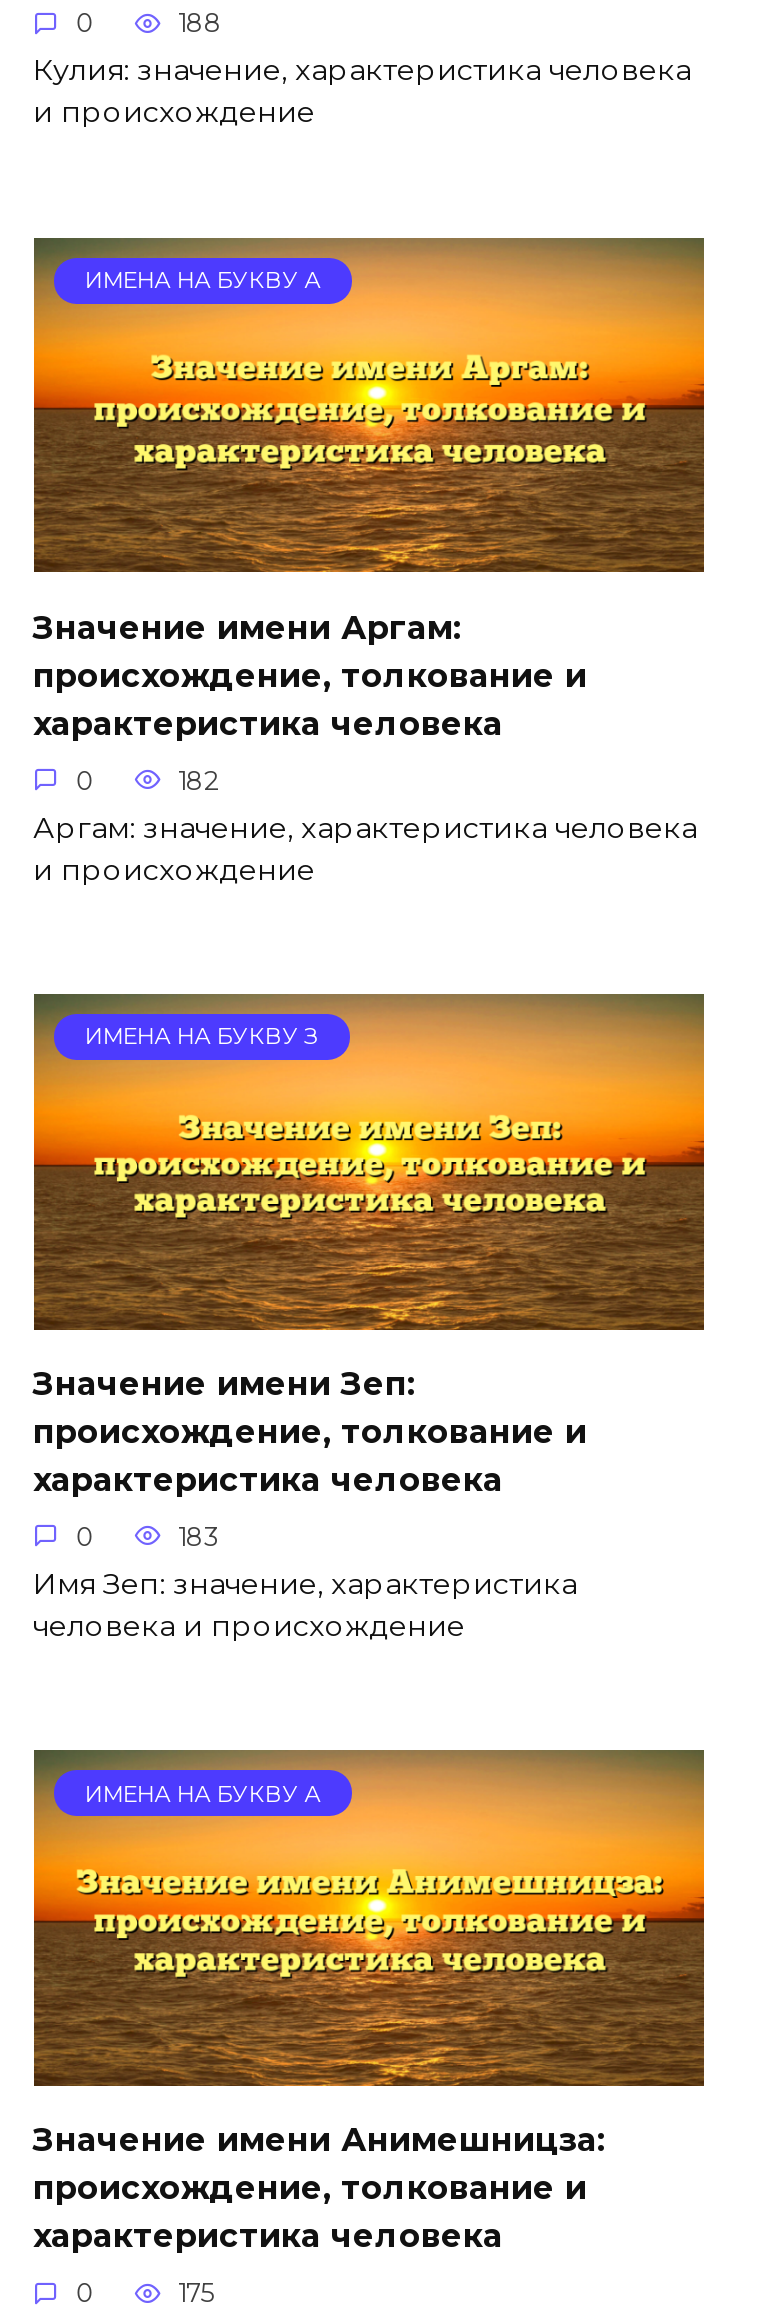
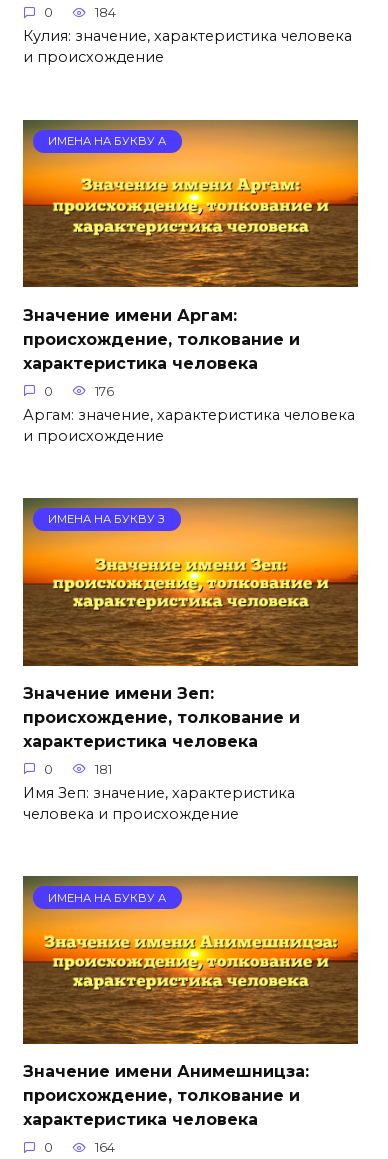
[178,9,222,39] 188 -> [95,5,116,20] 184
[178,765,218,795] 182 -> [95,384,114,399] 176
[178,1522,220,1552] 183 -> [95,762,112,777] 181
[178,2278,214,2308] 175 -> [95,1140,115,1155] 164

